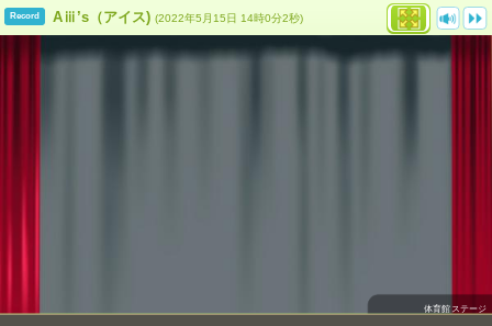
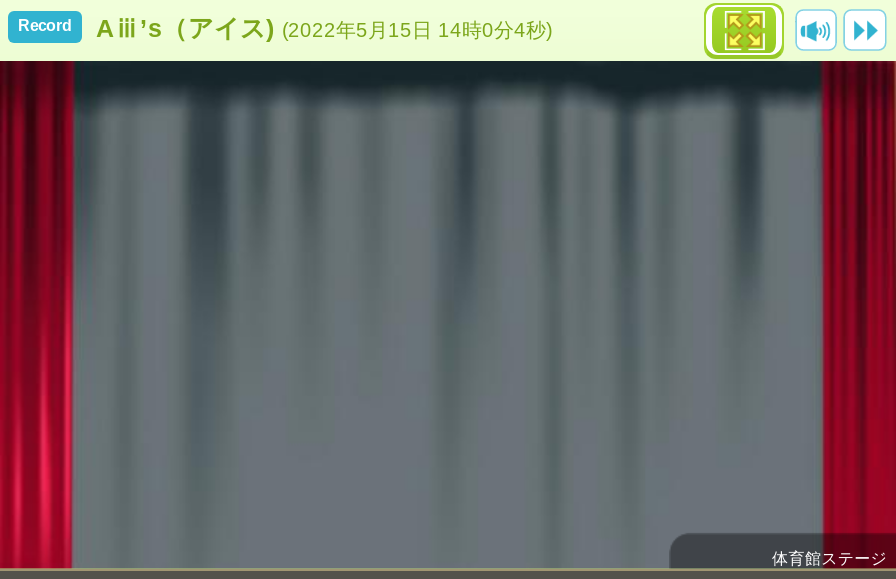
[53,10,303,25] Aⅲ’s（アイス) (2022年5月15日 14時0分2秒) -> [96,15,552,43] Aⅲ’s（アイス) (2022年5月15日 14時0分4秒)

